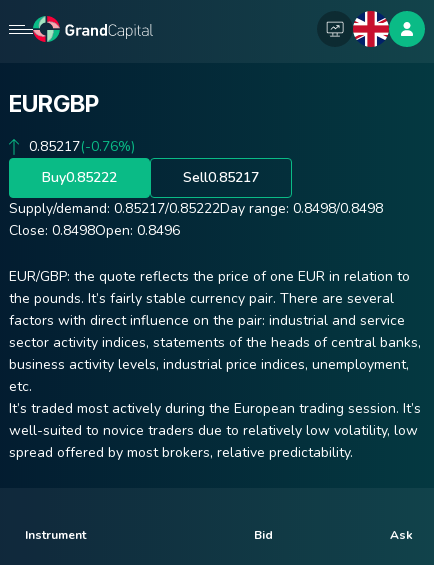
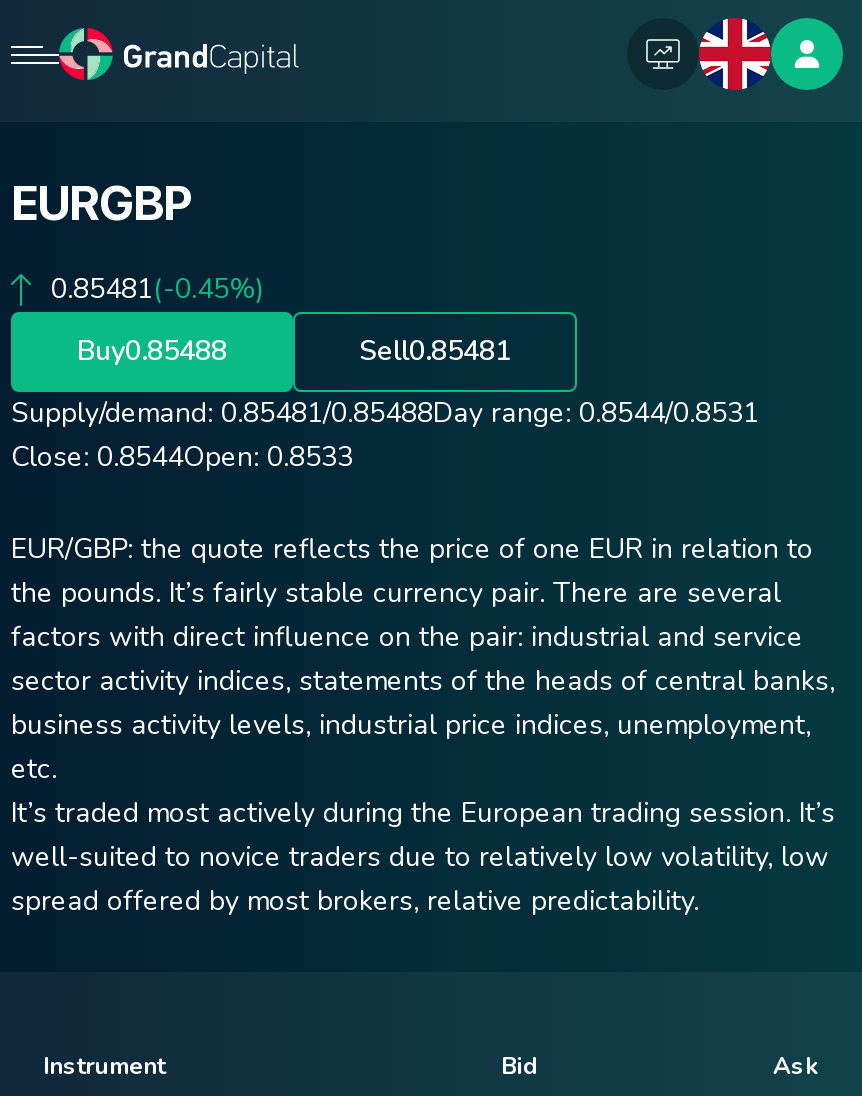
[29,137,135,156] 0.85217(-0.76%) -> [51,270,263,308] 0.85481(-0.45%)
[42,168,117,187] Buy0.85222 -> [77,332,227,370] Buy0.85488
[183,168,259,187] Sell0.85217 -> [359,332,511,370] Sell0.85481
[9,199,383,218] Supply/demand: 0.85217/0.85222Day range: 0.8498/0.8498 -> [11,394,759,432] Supply/demand: 0.85481/0.85488Day range: 0.8544/0.8531
[9,221,180,240] Close: 0.8498Open: 0.8496 -> [11,438,353,476] Close: 0.8544Open: 0.8533

